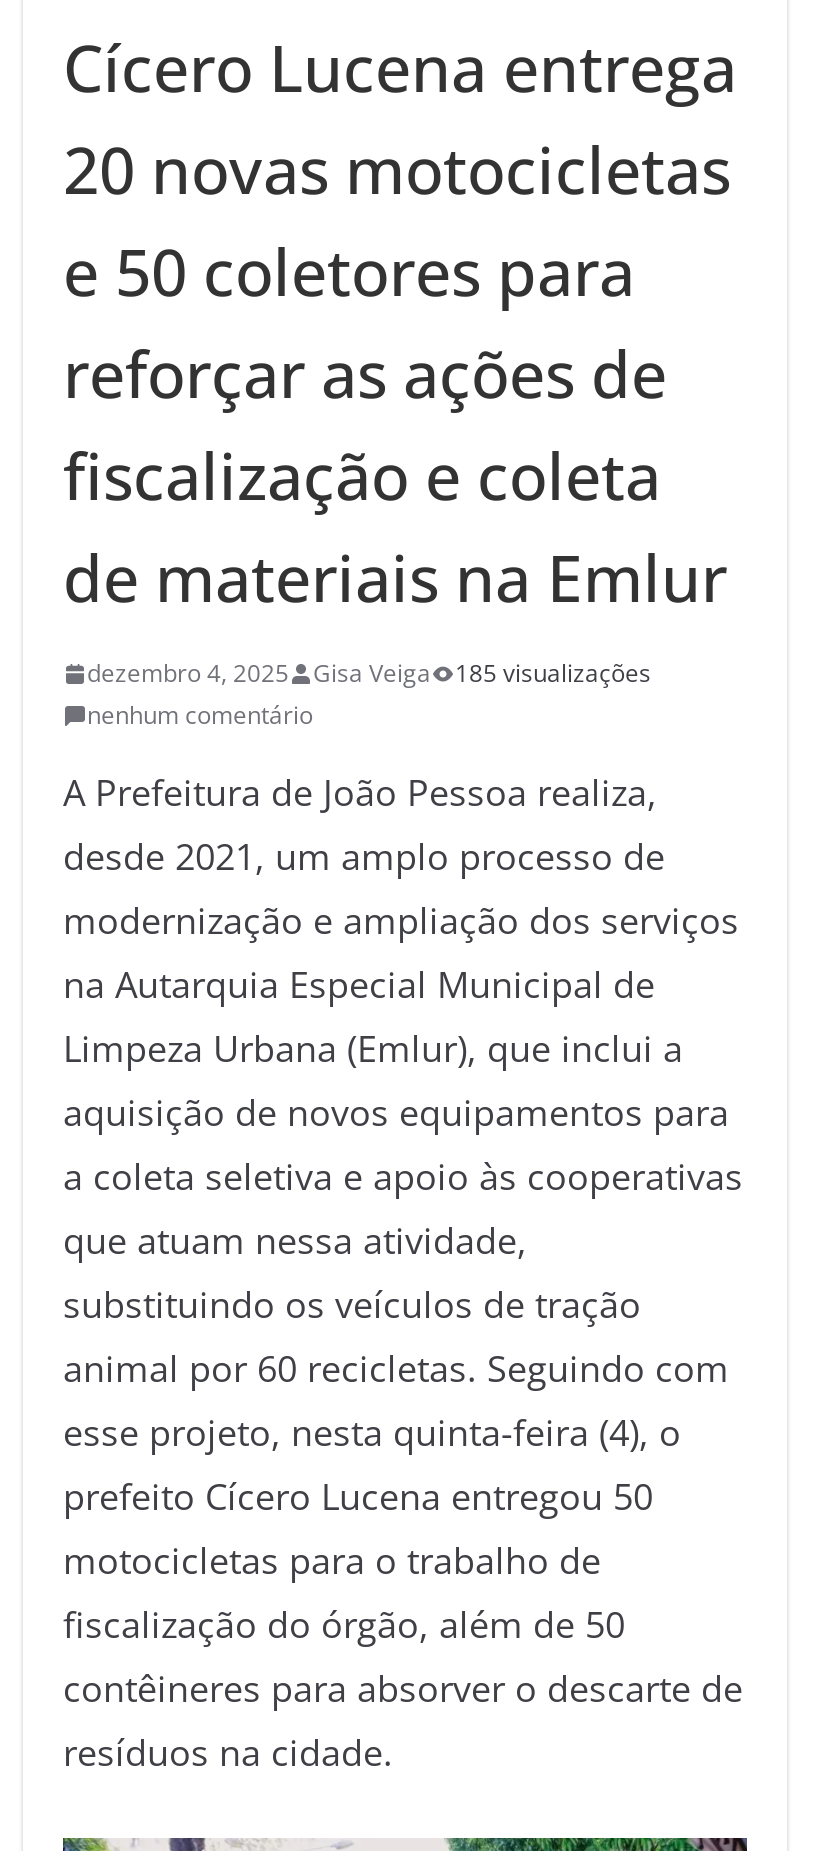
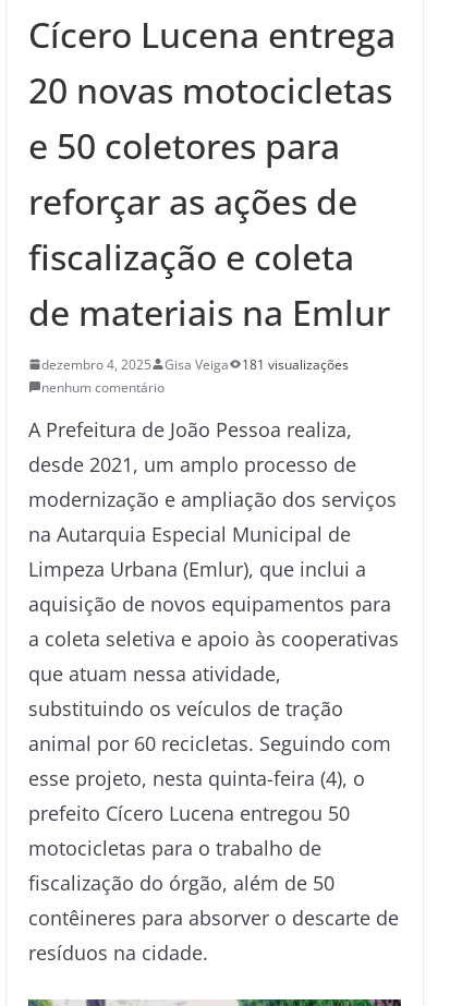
[455,657,651,691] 185 visualizações -> [242,355,349,374] 181 visualizações

